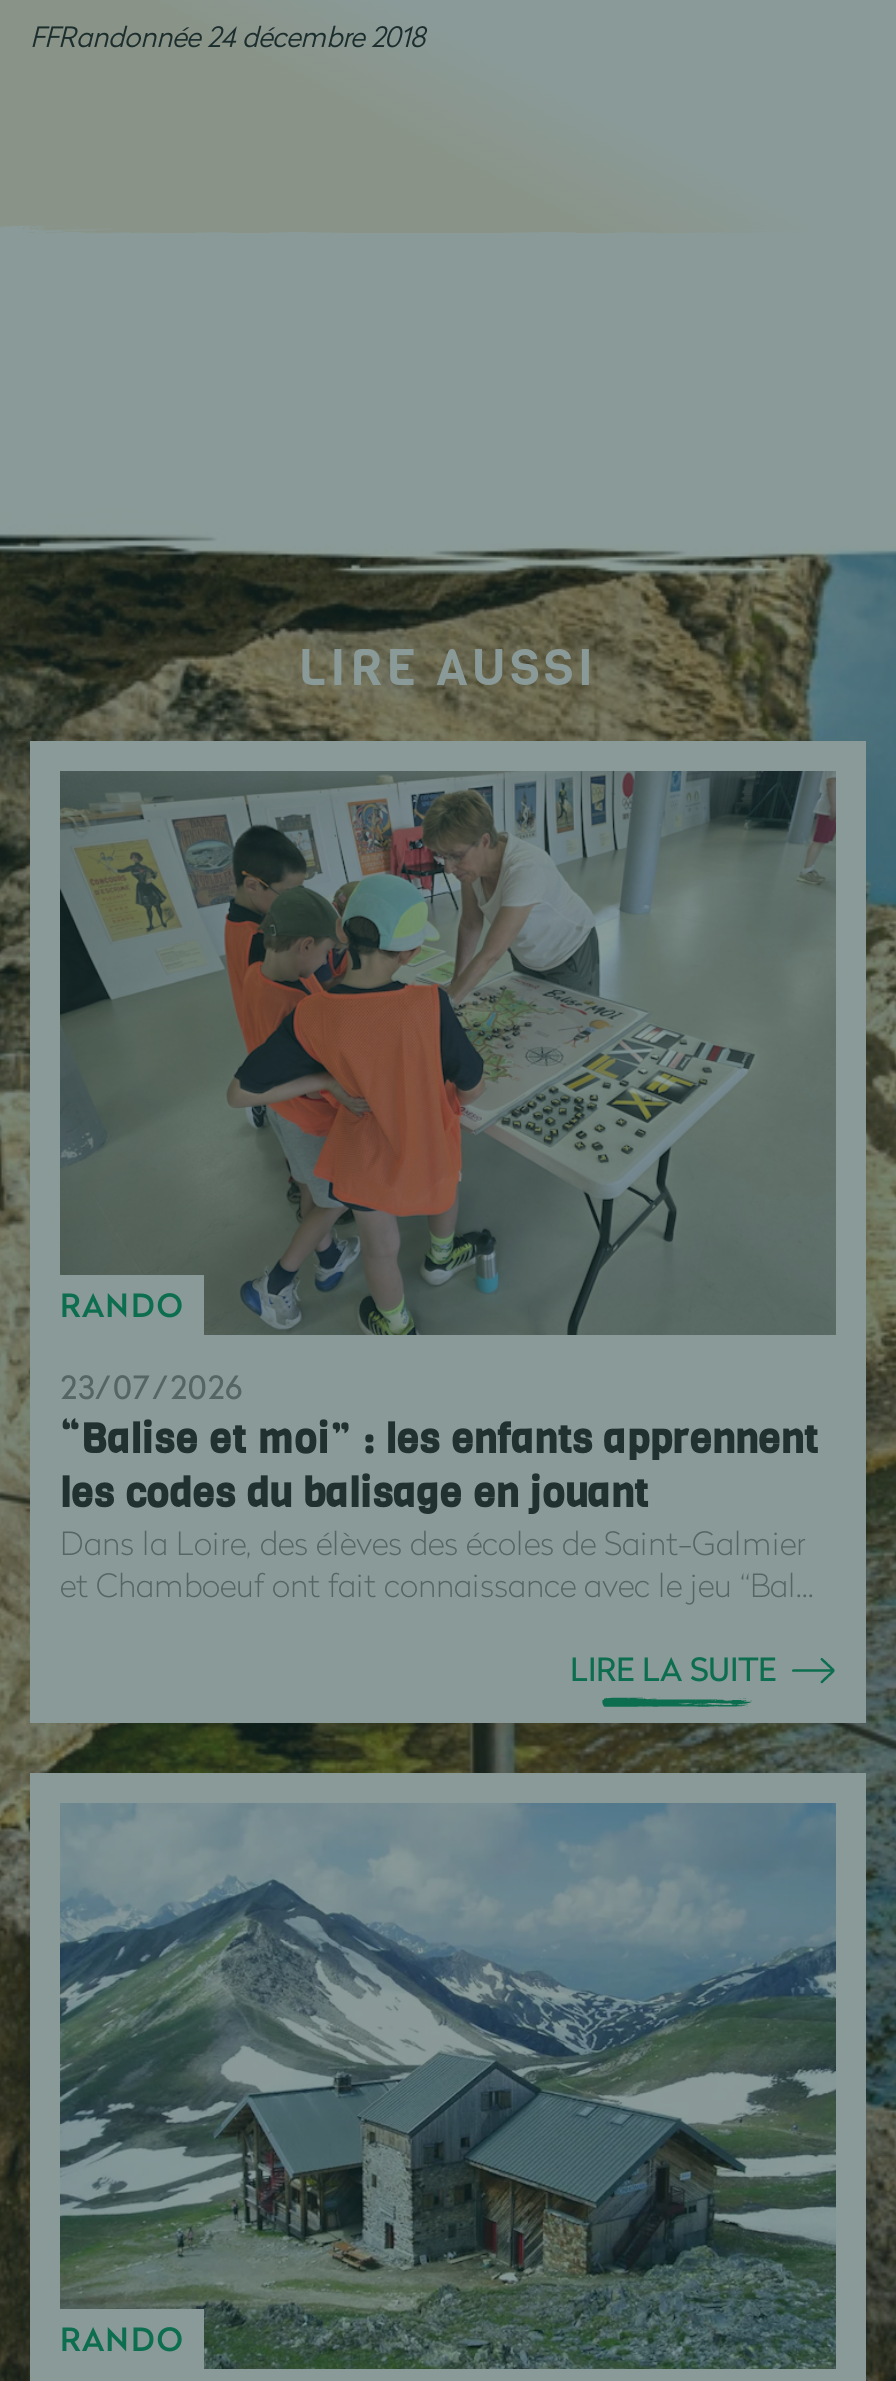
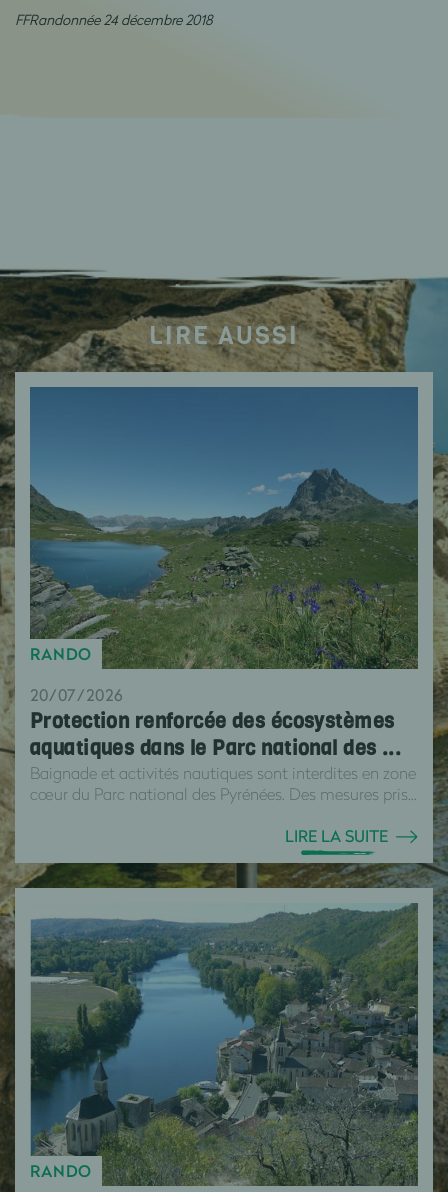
[58,769,838,1606] [image] | 23/07/2026 | “Balise et moi” : les enfants apprennent | les codes du balisage en jouant | Dans la Loire, des élèves des écoles de Saint-Galmier | et Chamboeuf ont fait connaissance avec le jeu “Bal... -> [30,386,419,804] [image] | 20/07/2026 | Protection renforcée des écosystèmes | aquatiques dans le Parc national des ... | Baignade et activités nautiques sont interdites en zone | cœur du Parc national des Pyrénées. Des mesures pris...
[58,1803,836,2369] [image] -> [30,902,419,1186] [image]

